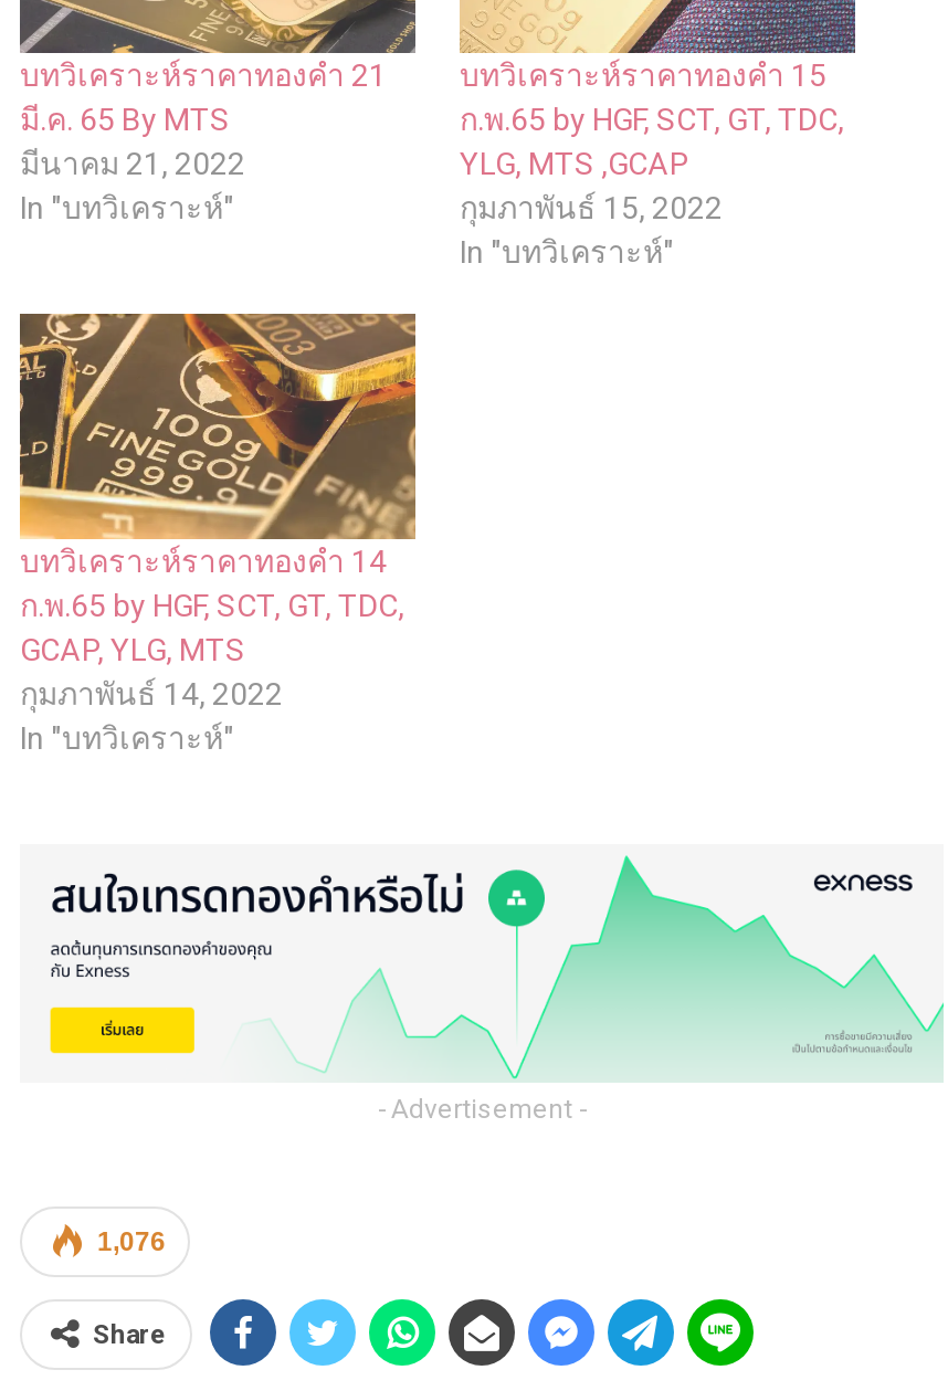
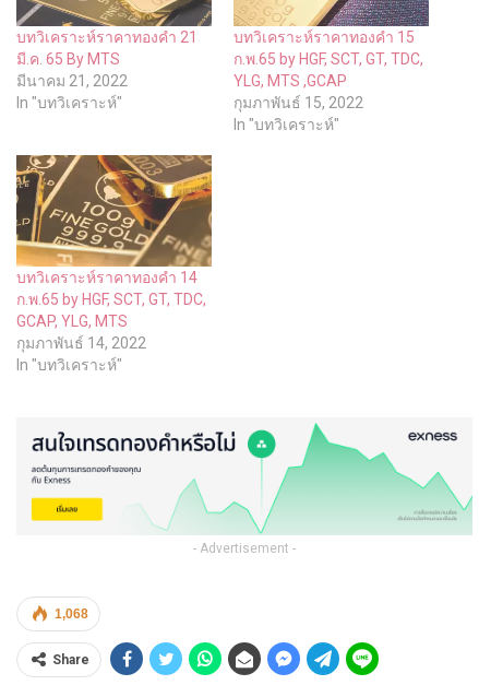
[97,1226,166,1257] 1,076 -> [55,606,88,622] 1,068

